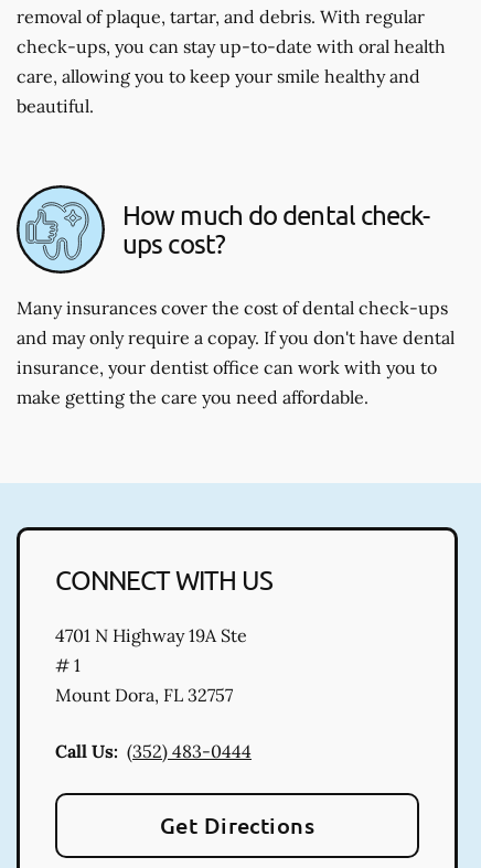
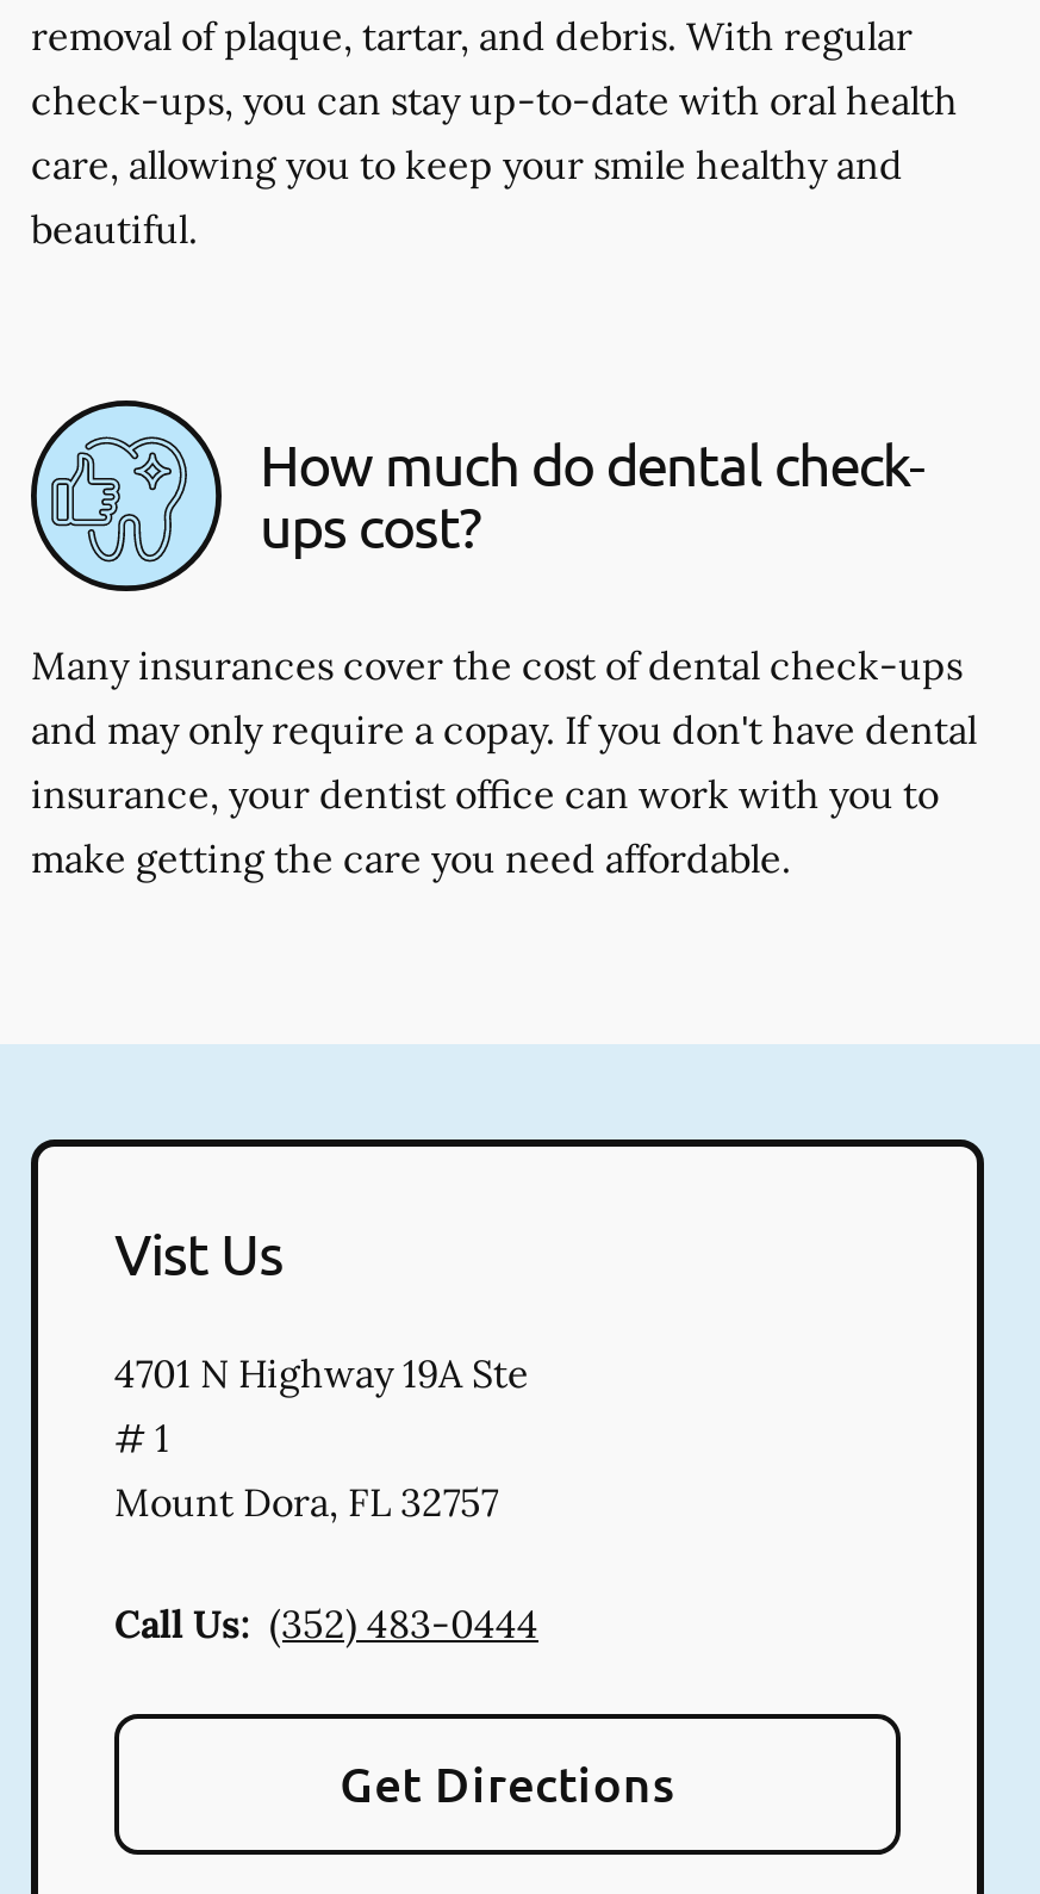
[55,563,273,595] CONNECT WITH US -> [114,1217,283,1286] Vist Us

